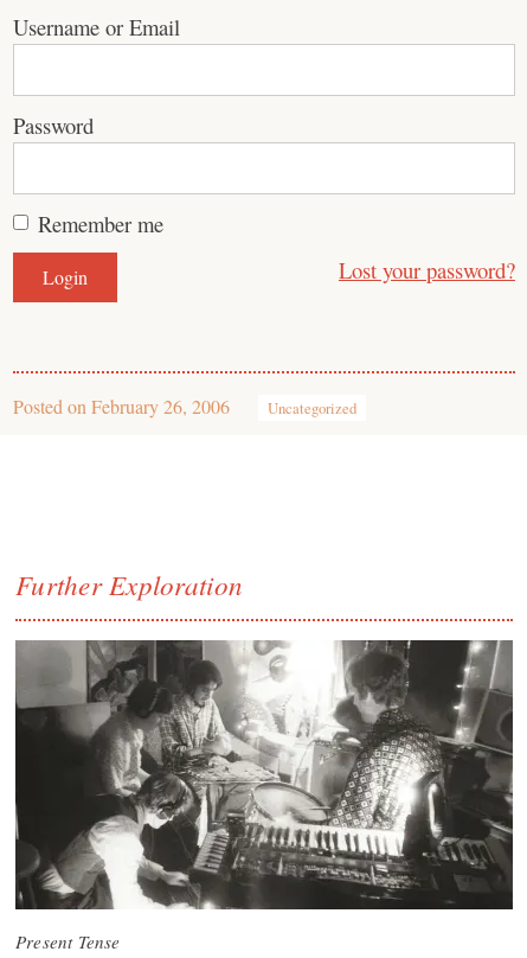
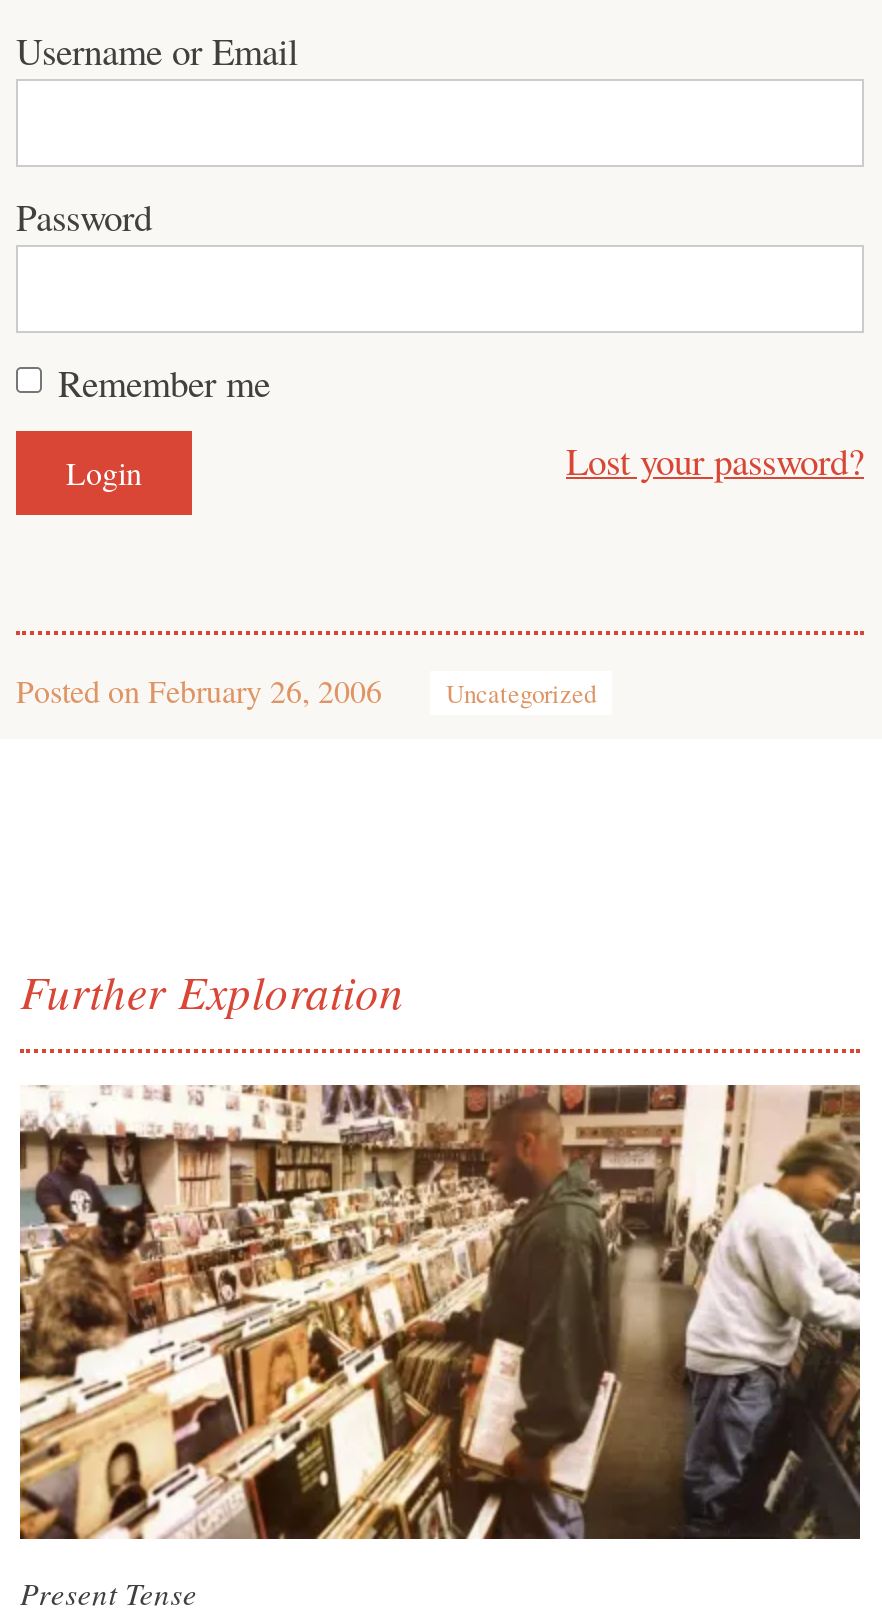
[14,639,514,911] [image] -> [18,1083,862,1541] [image]

